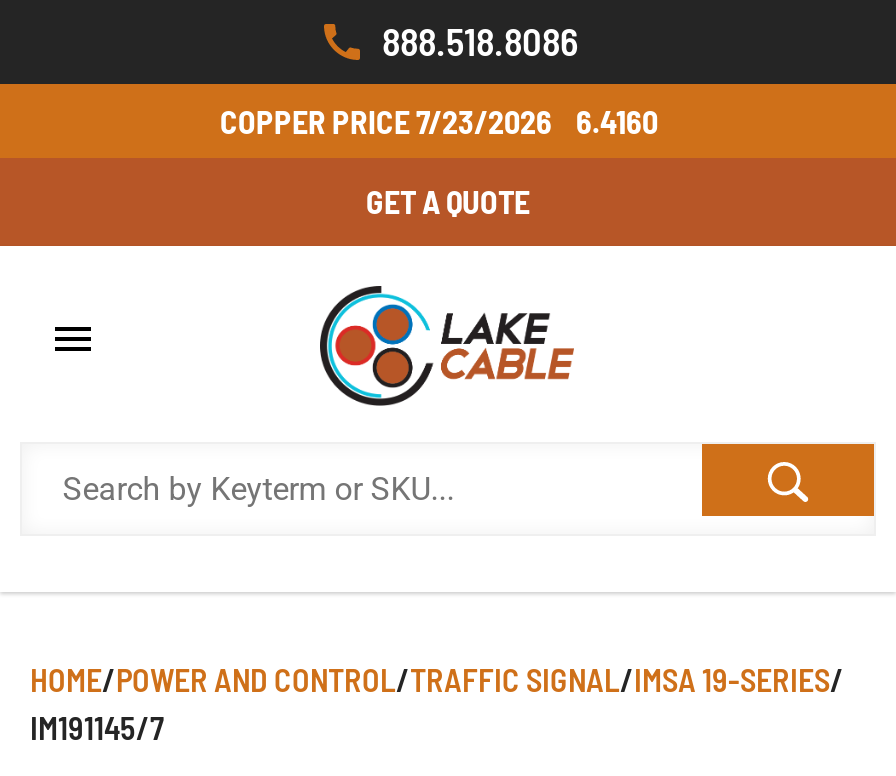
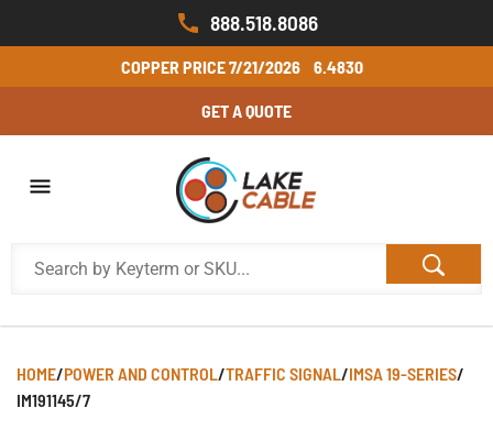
[220,102,552,140] COPPER PRICE 7/23/2026 -> [120,56,300,77] COPPER PRICE 7/21/2026
[576,102,658,140] 6.4160 -> [313,56,363,77] 6.4830

